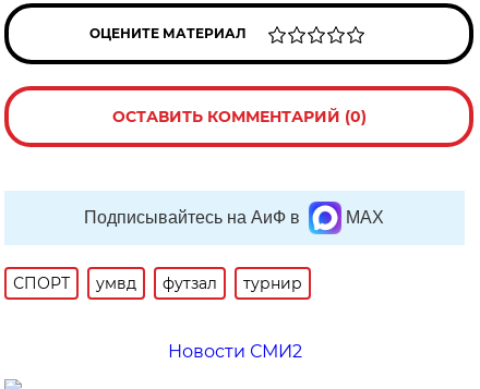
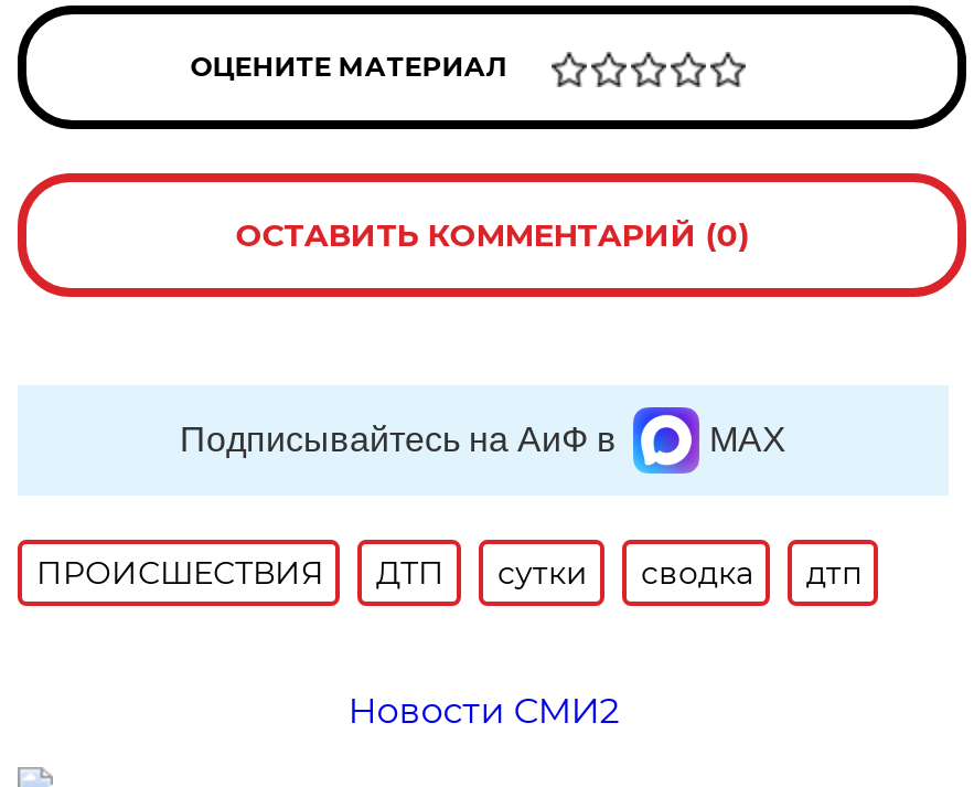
[14,273,303,293] СПОРТ | умвд | футзал | турнир -> [36,553,861,593] ПРОИСШЕСТВИЯ | ДТП | сутки | сводка | дтп

